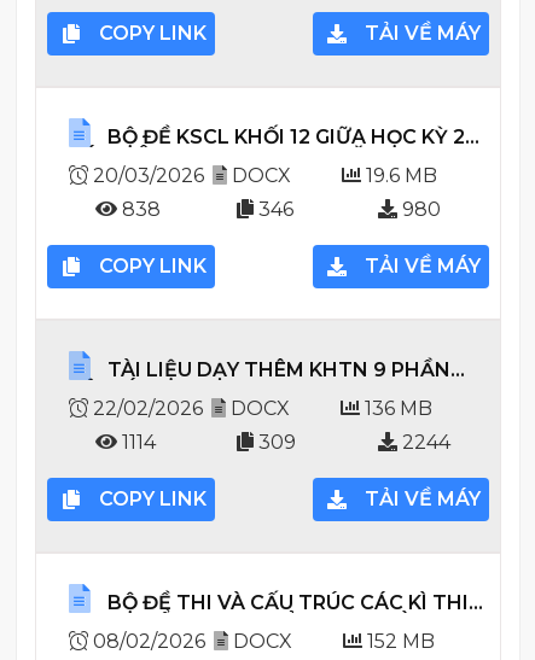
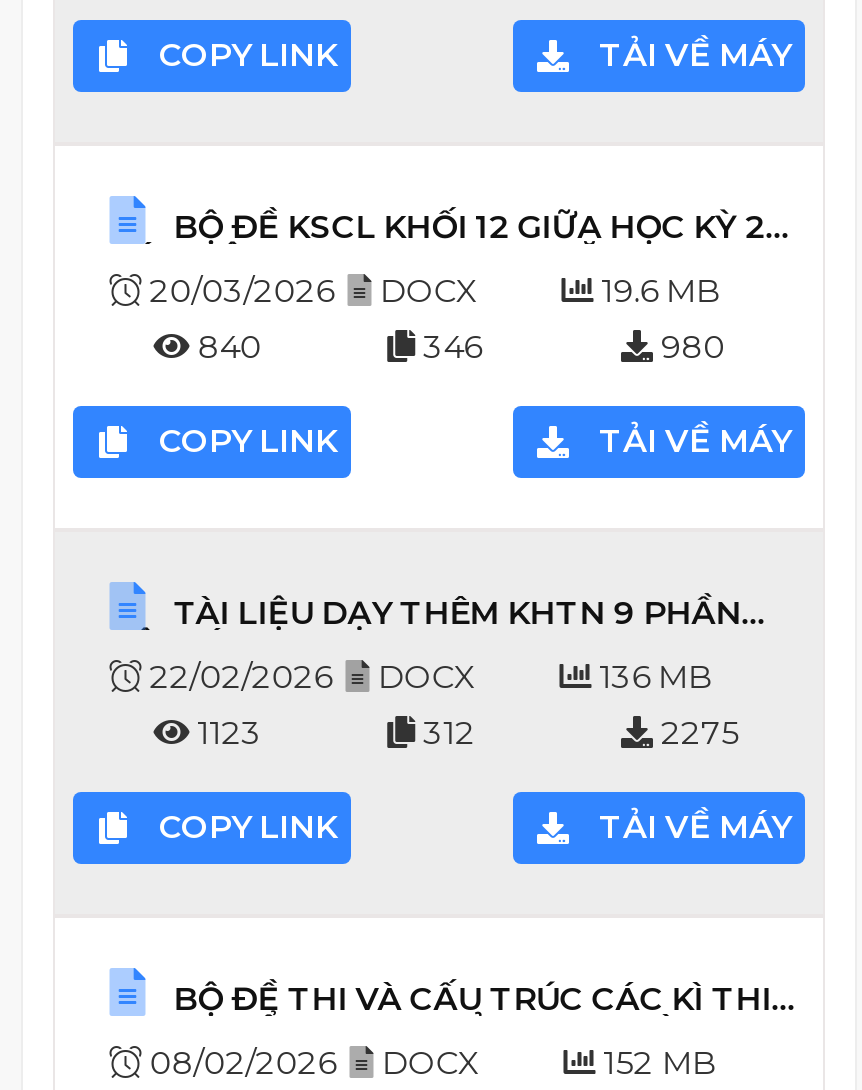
[117,198,161,221] 838 -> [189,328,261,366] 840
[117,431,156,453] 1114 -> [189,714,261,752] 1123
[254,431,296,453] 309 -> [415,714,475,752] 312
[397,431,450,453] 2244 -> [653,714,739,752] 2275

